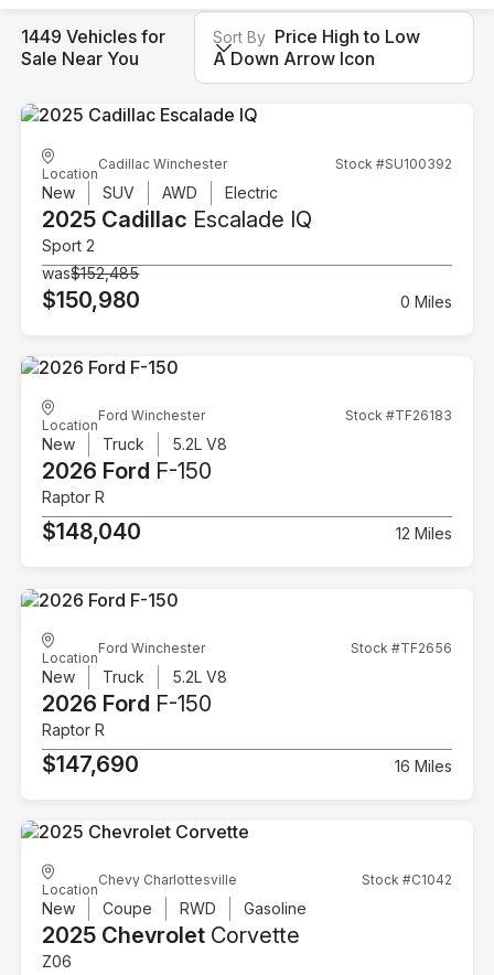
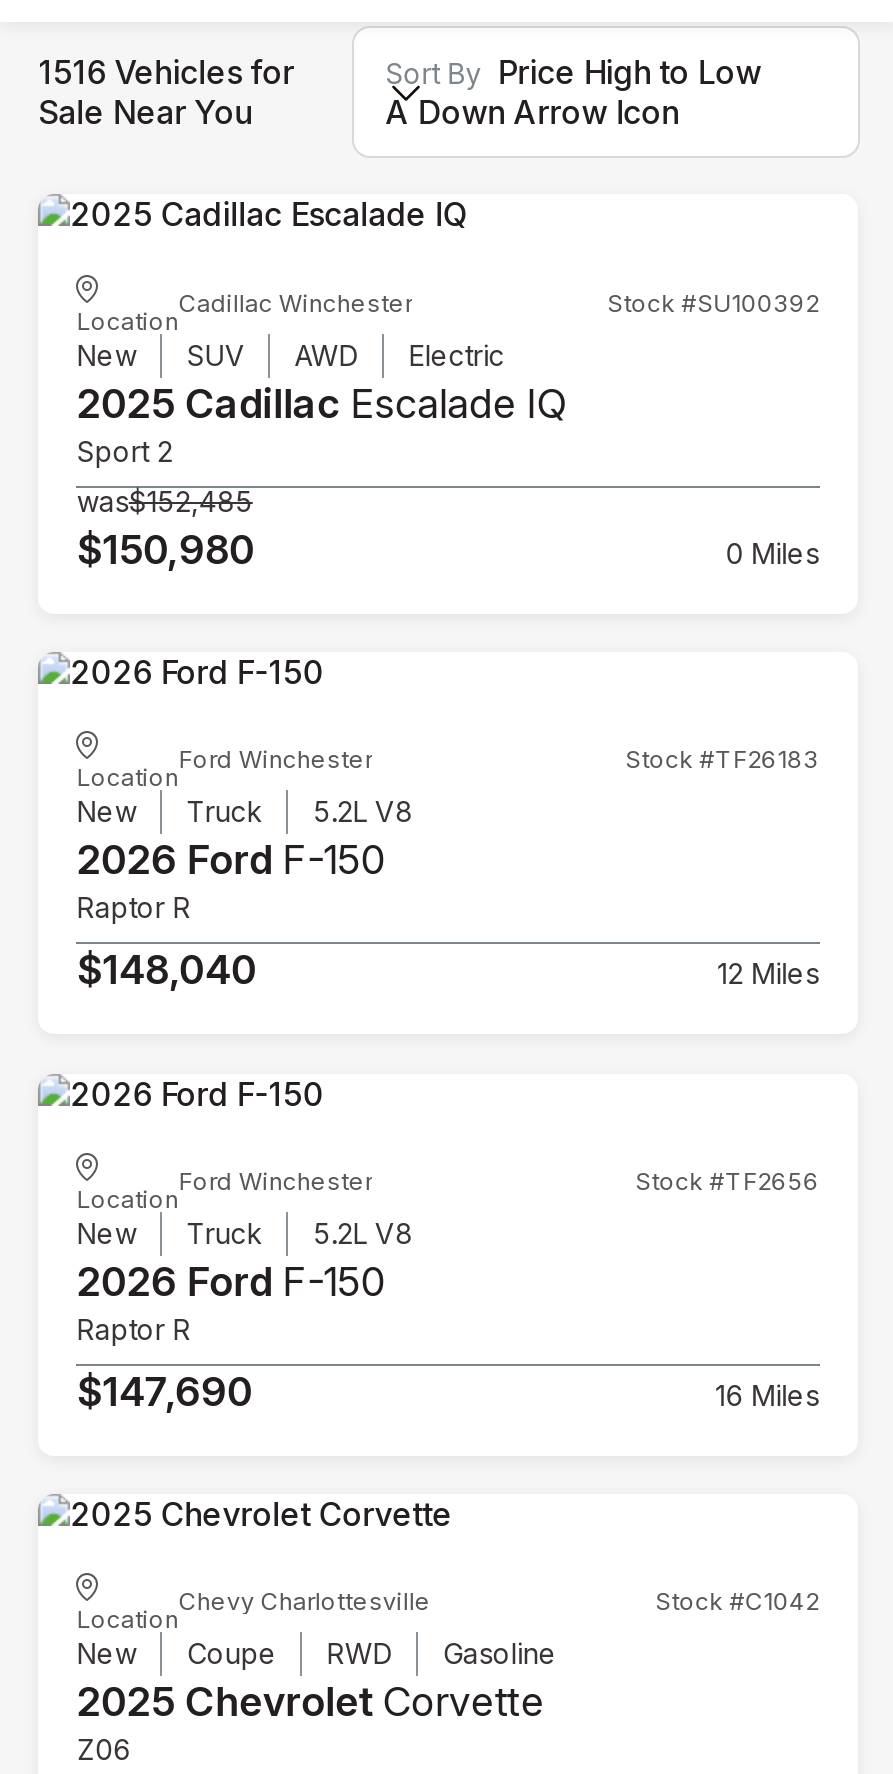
[21,26,166,48] 1449 Vehicles for -> [38,52,294,92] 1516 Vehicles for

